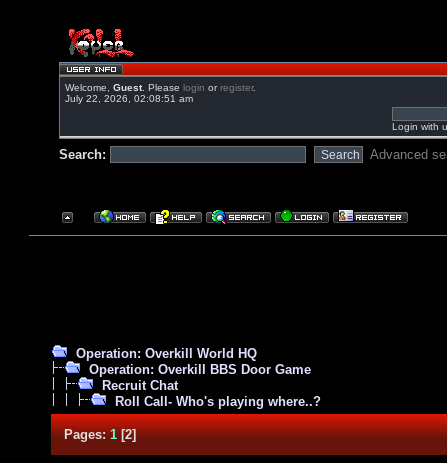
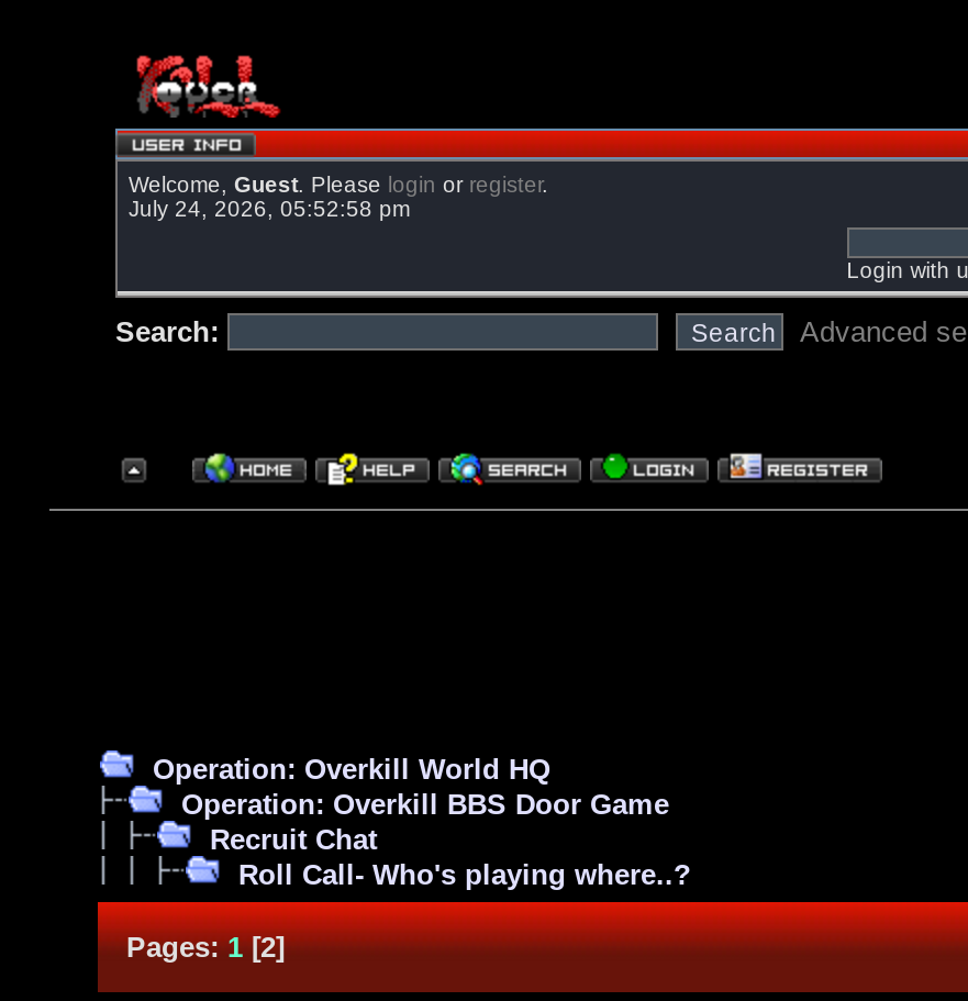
[65,93,193,104] July 22, 2026, 02:08:51 am -> [129,197,410,221] July 24, 2026, 05:52:58 pm

